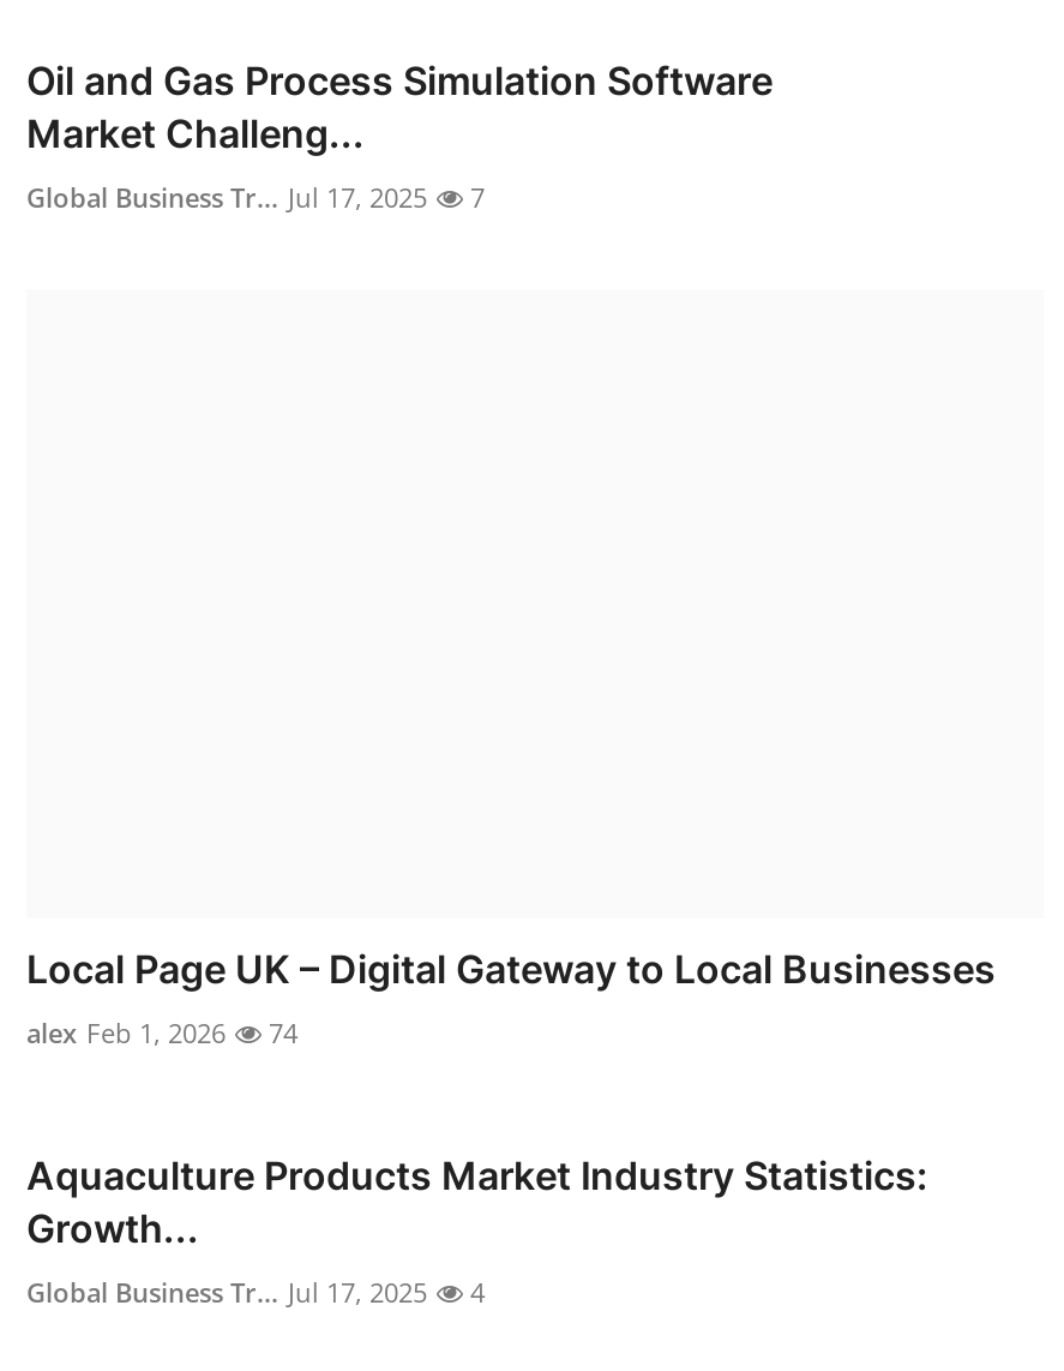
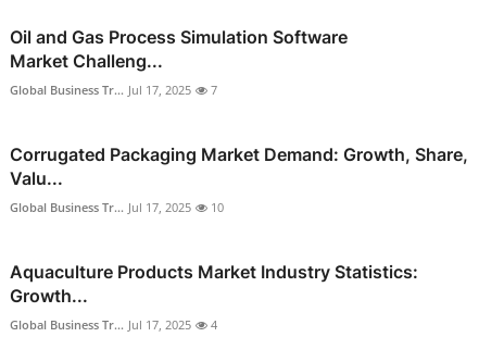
[26,946,996,1051] Local Page UK – Digital Gateway to Local Businesses | alex Feb 1, 2026 | 74 -> [10,144,468,216] Corrugated Packaging Market Demand: Growth, Share, | Valu... | Global Business Tr... Jul 17, 2025 | 10

